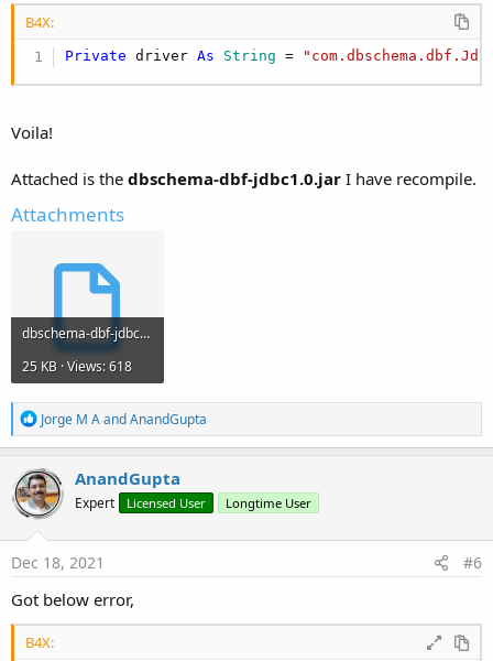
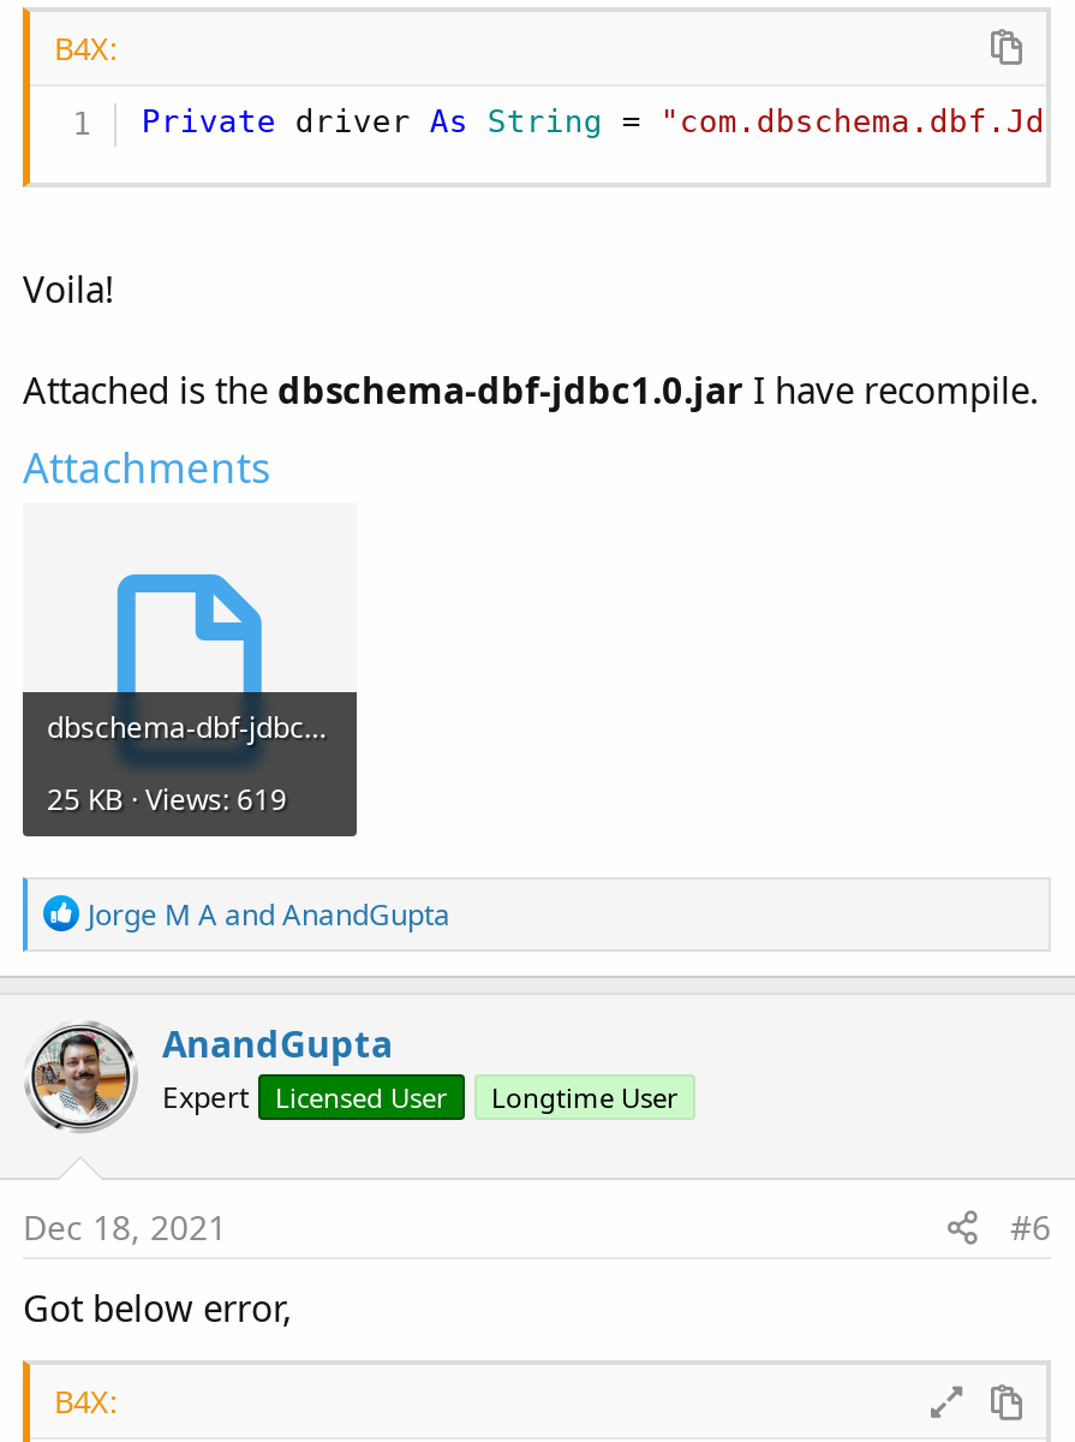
[22,357,132,375] 25 KB · Views: 618 -> [47,778,287,819] 25 KB · Views: 619

